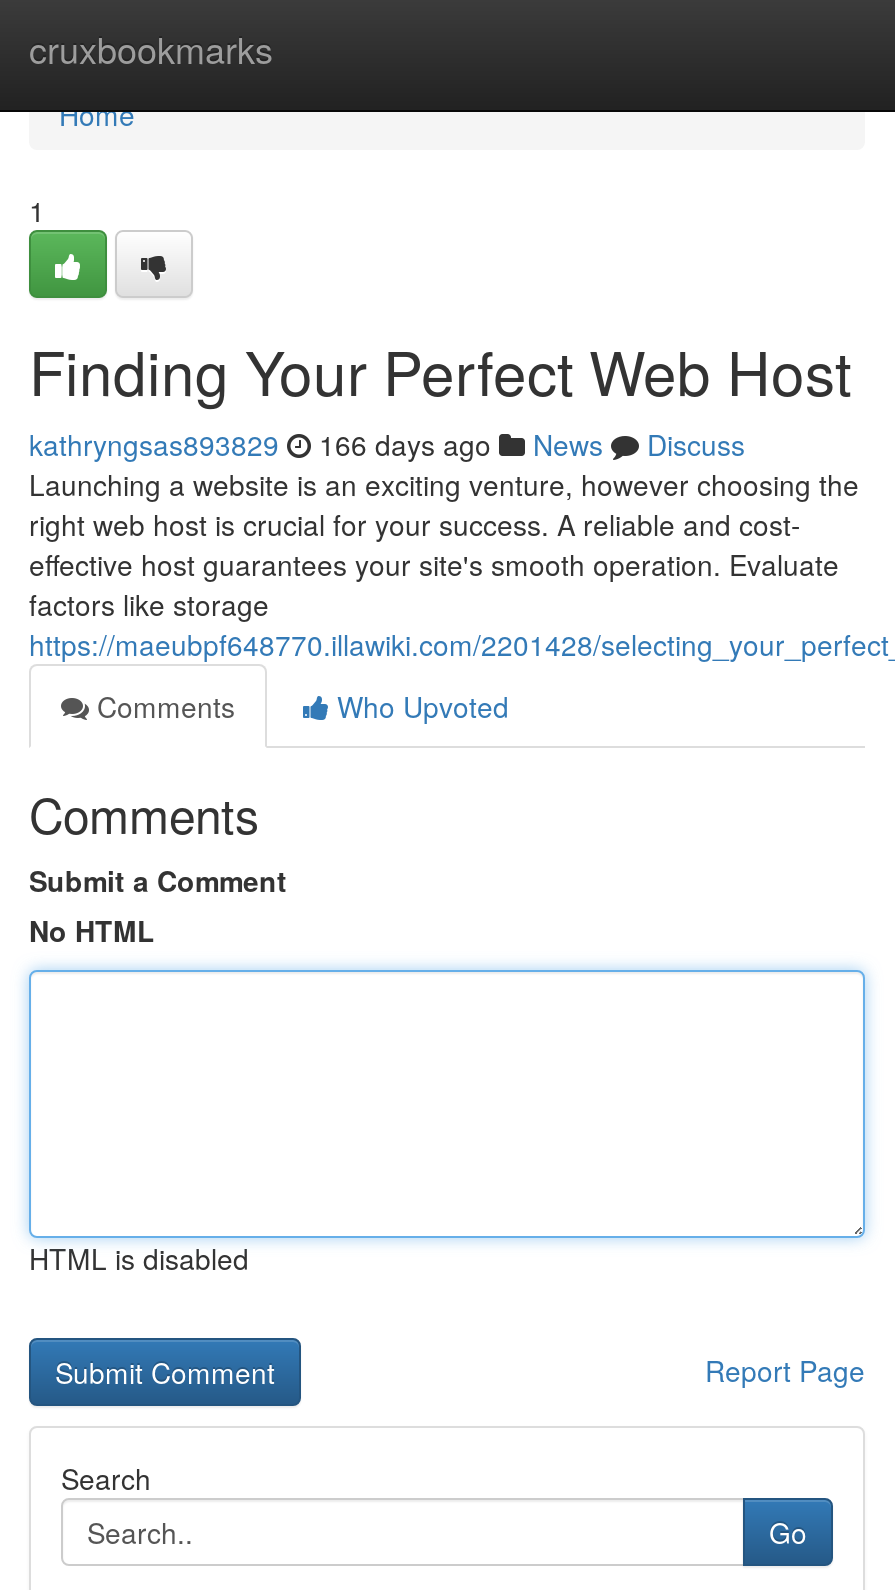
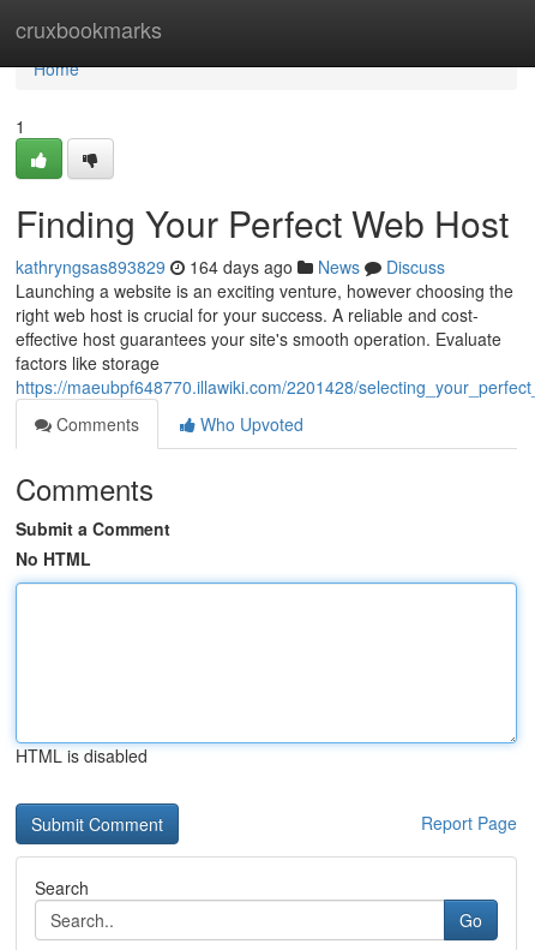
[29,424,745,464] kathryngsas893829 166 days ago News Discuss -> [16,255,445,279] kathryngsas893829 164 days ago News Discuss

